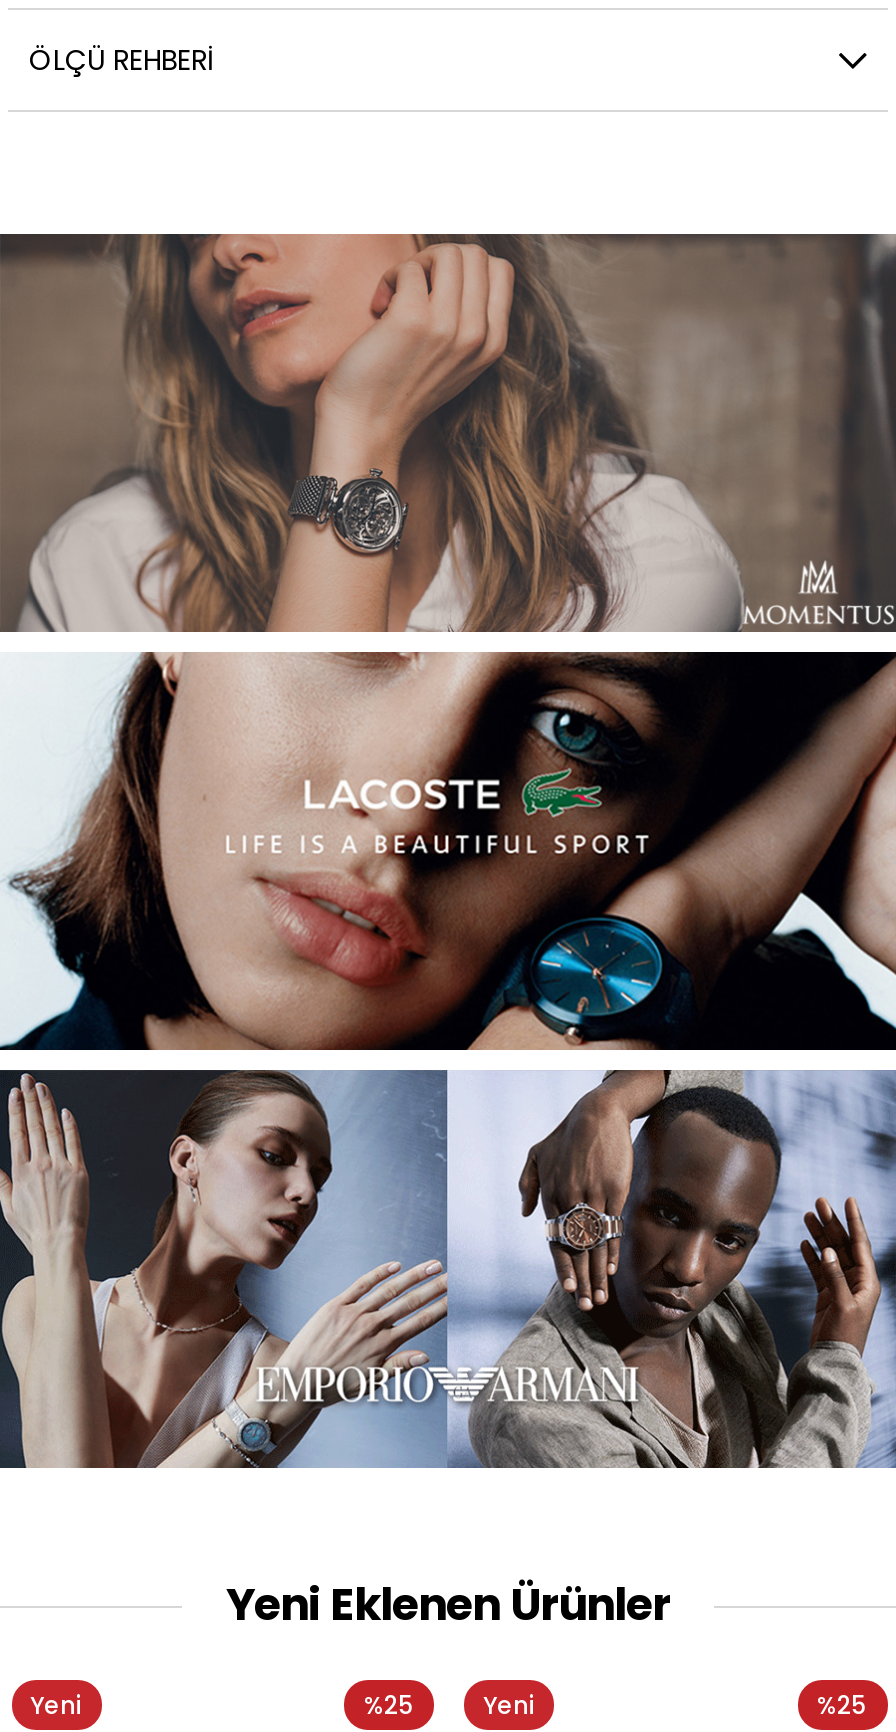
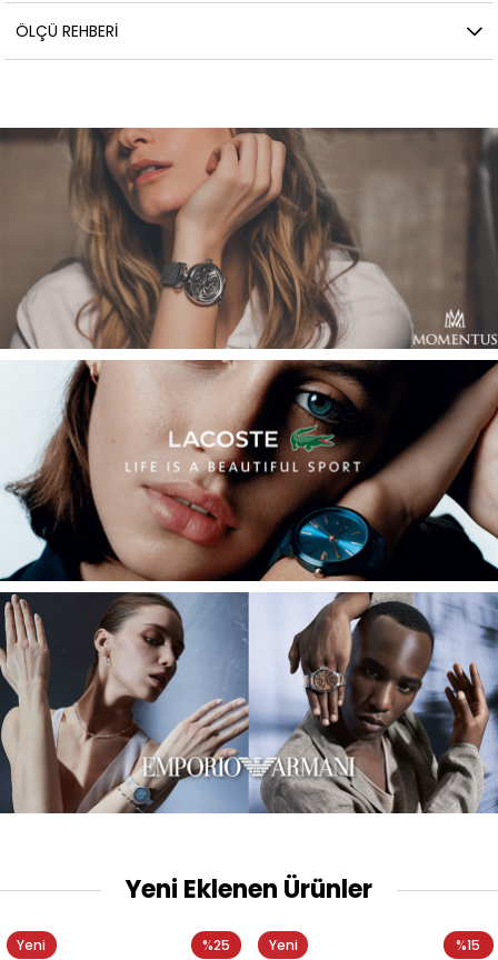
[817,1689,867,1723] %25 -> [456,936,480,955] %15

